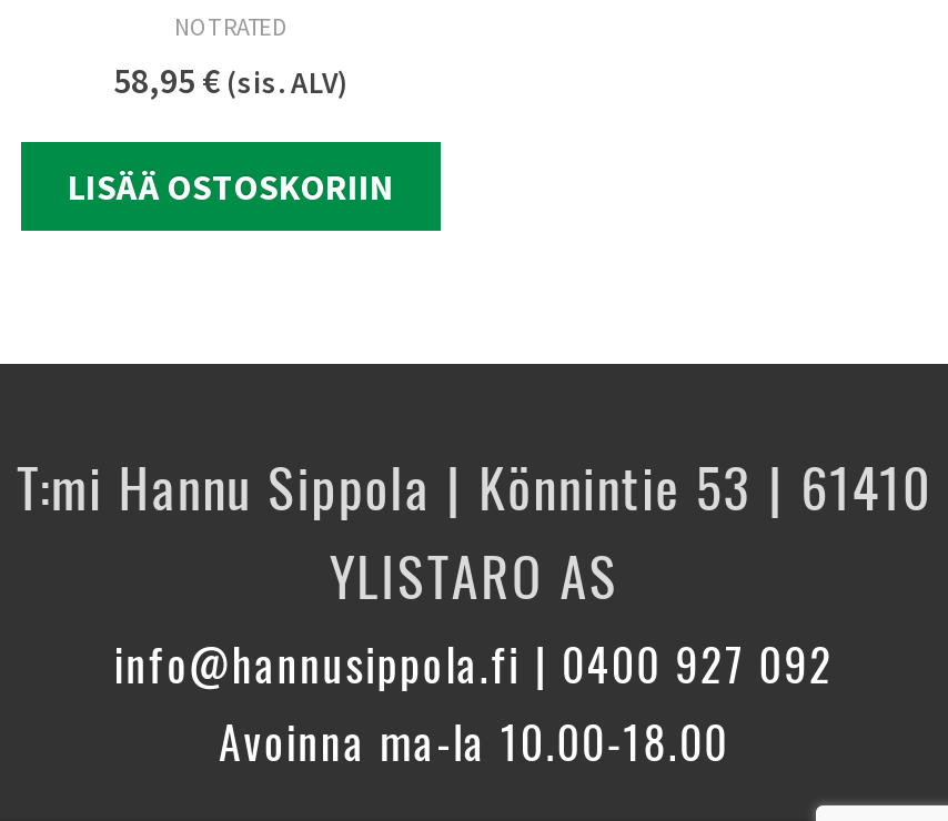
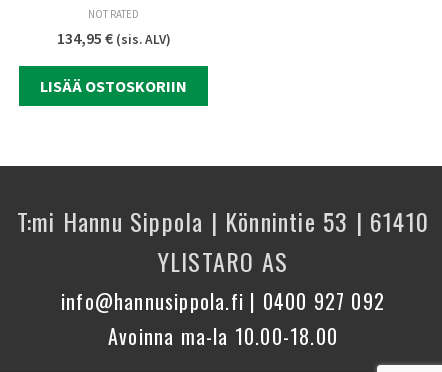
[113,58,349,102] 58,95 € (sis. ALV) -> [56,28,170,48] 134,95 € (sis. ALV)

